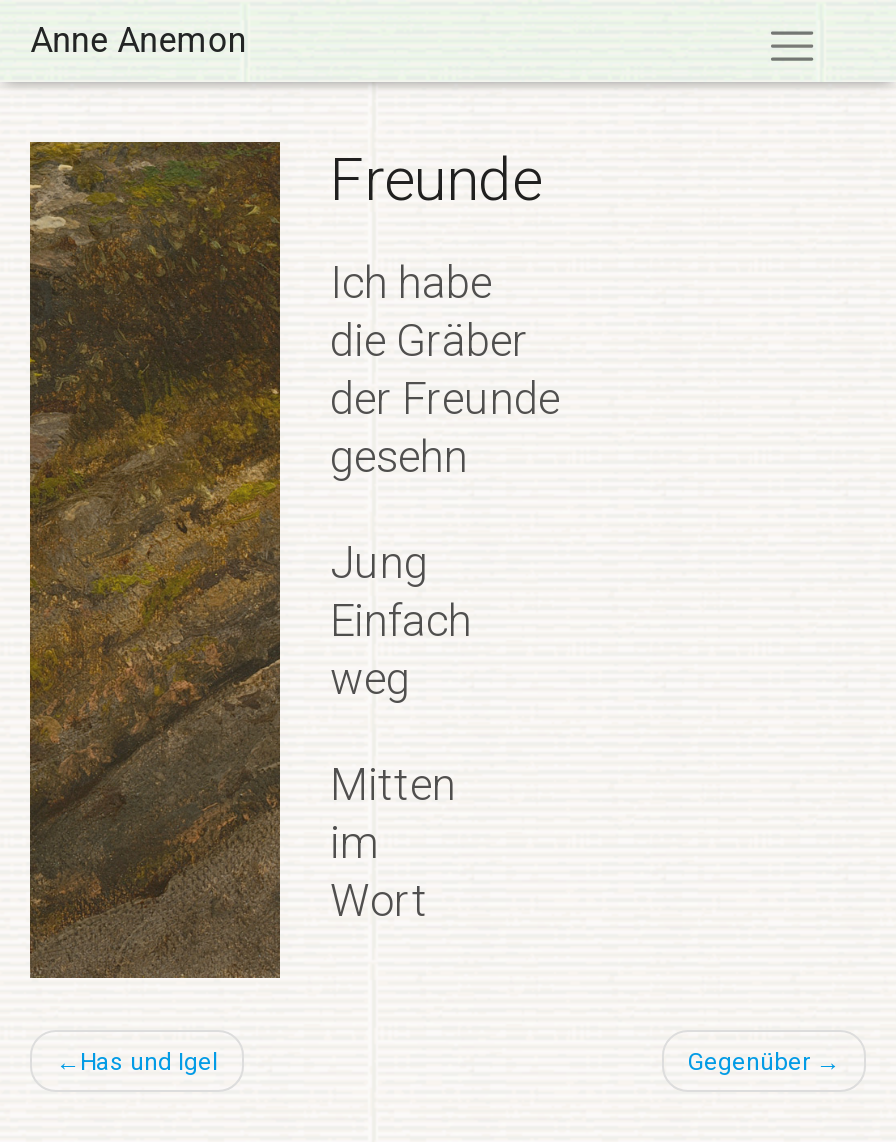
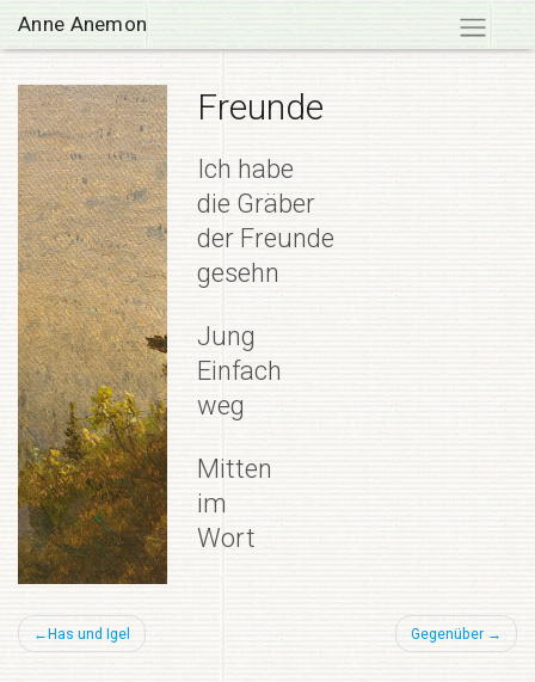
[28,142,282,978] [image] -> [17,86,168,583] [image]

